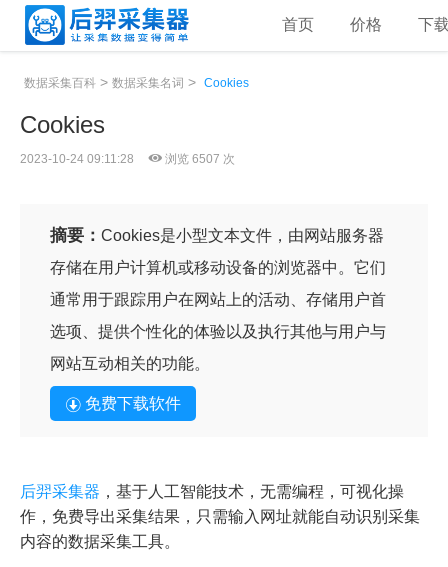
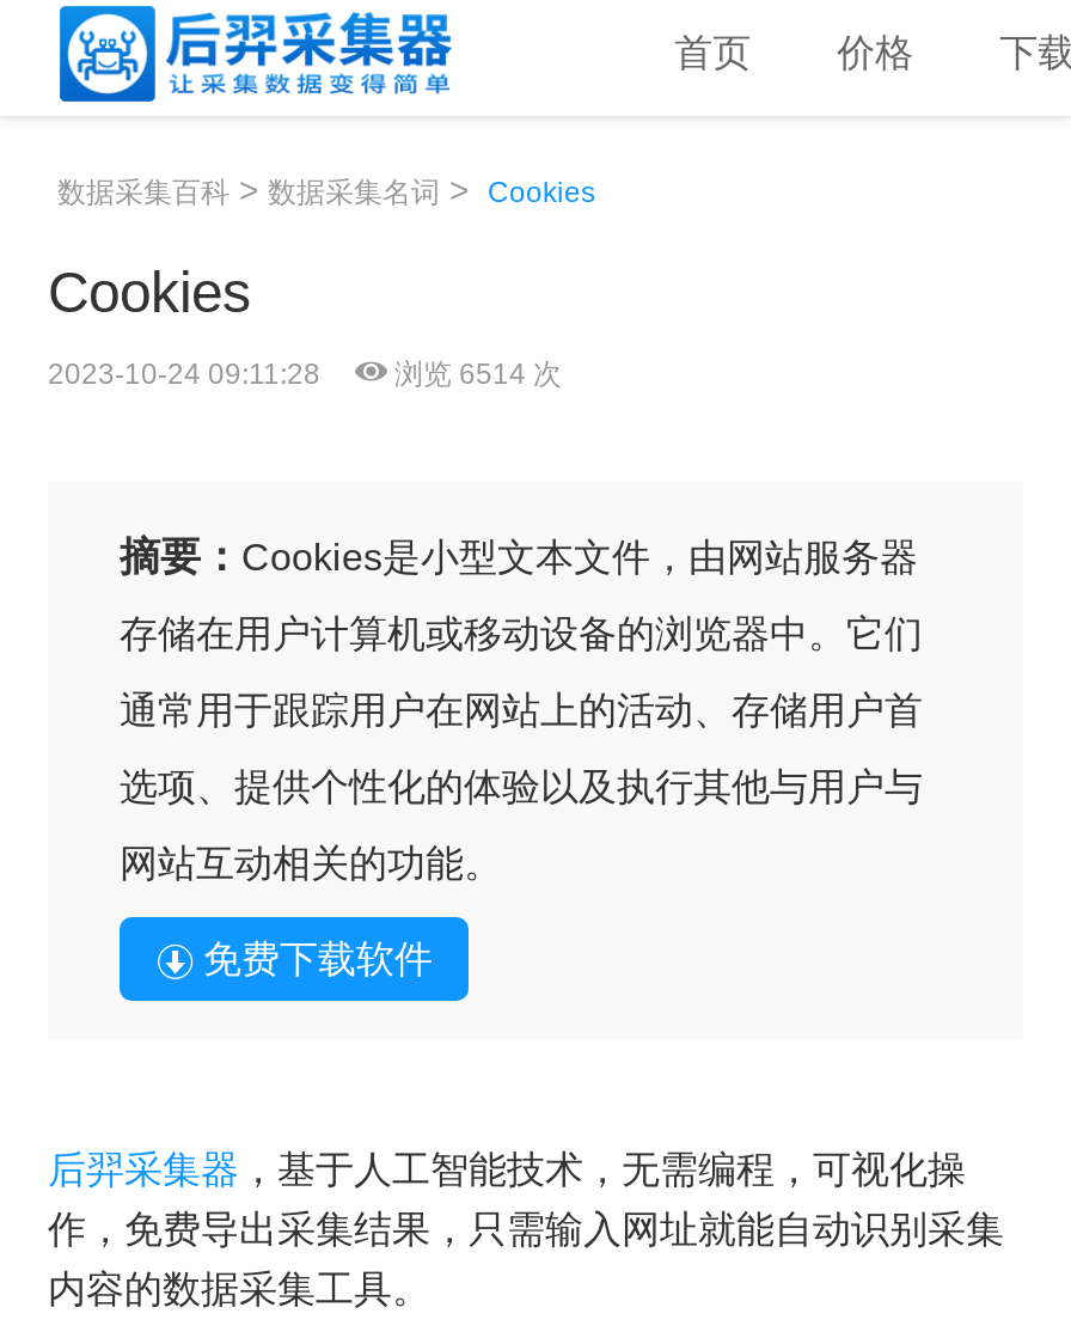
[20,152,235,166] 2023-10-24 09:11:28 浏览 6507 次 -> [48,358,562,391] 2023-10-24 09:11:28 浏览 6514 次

